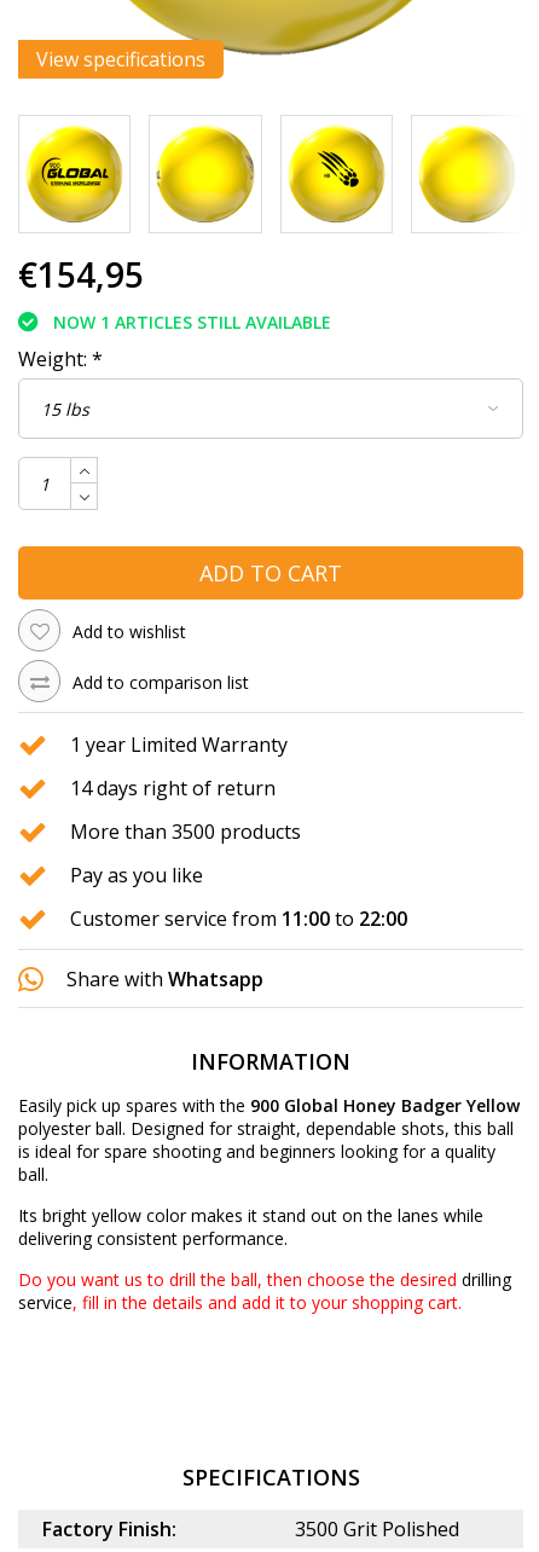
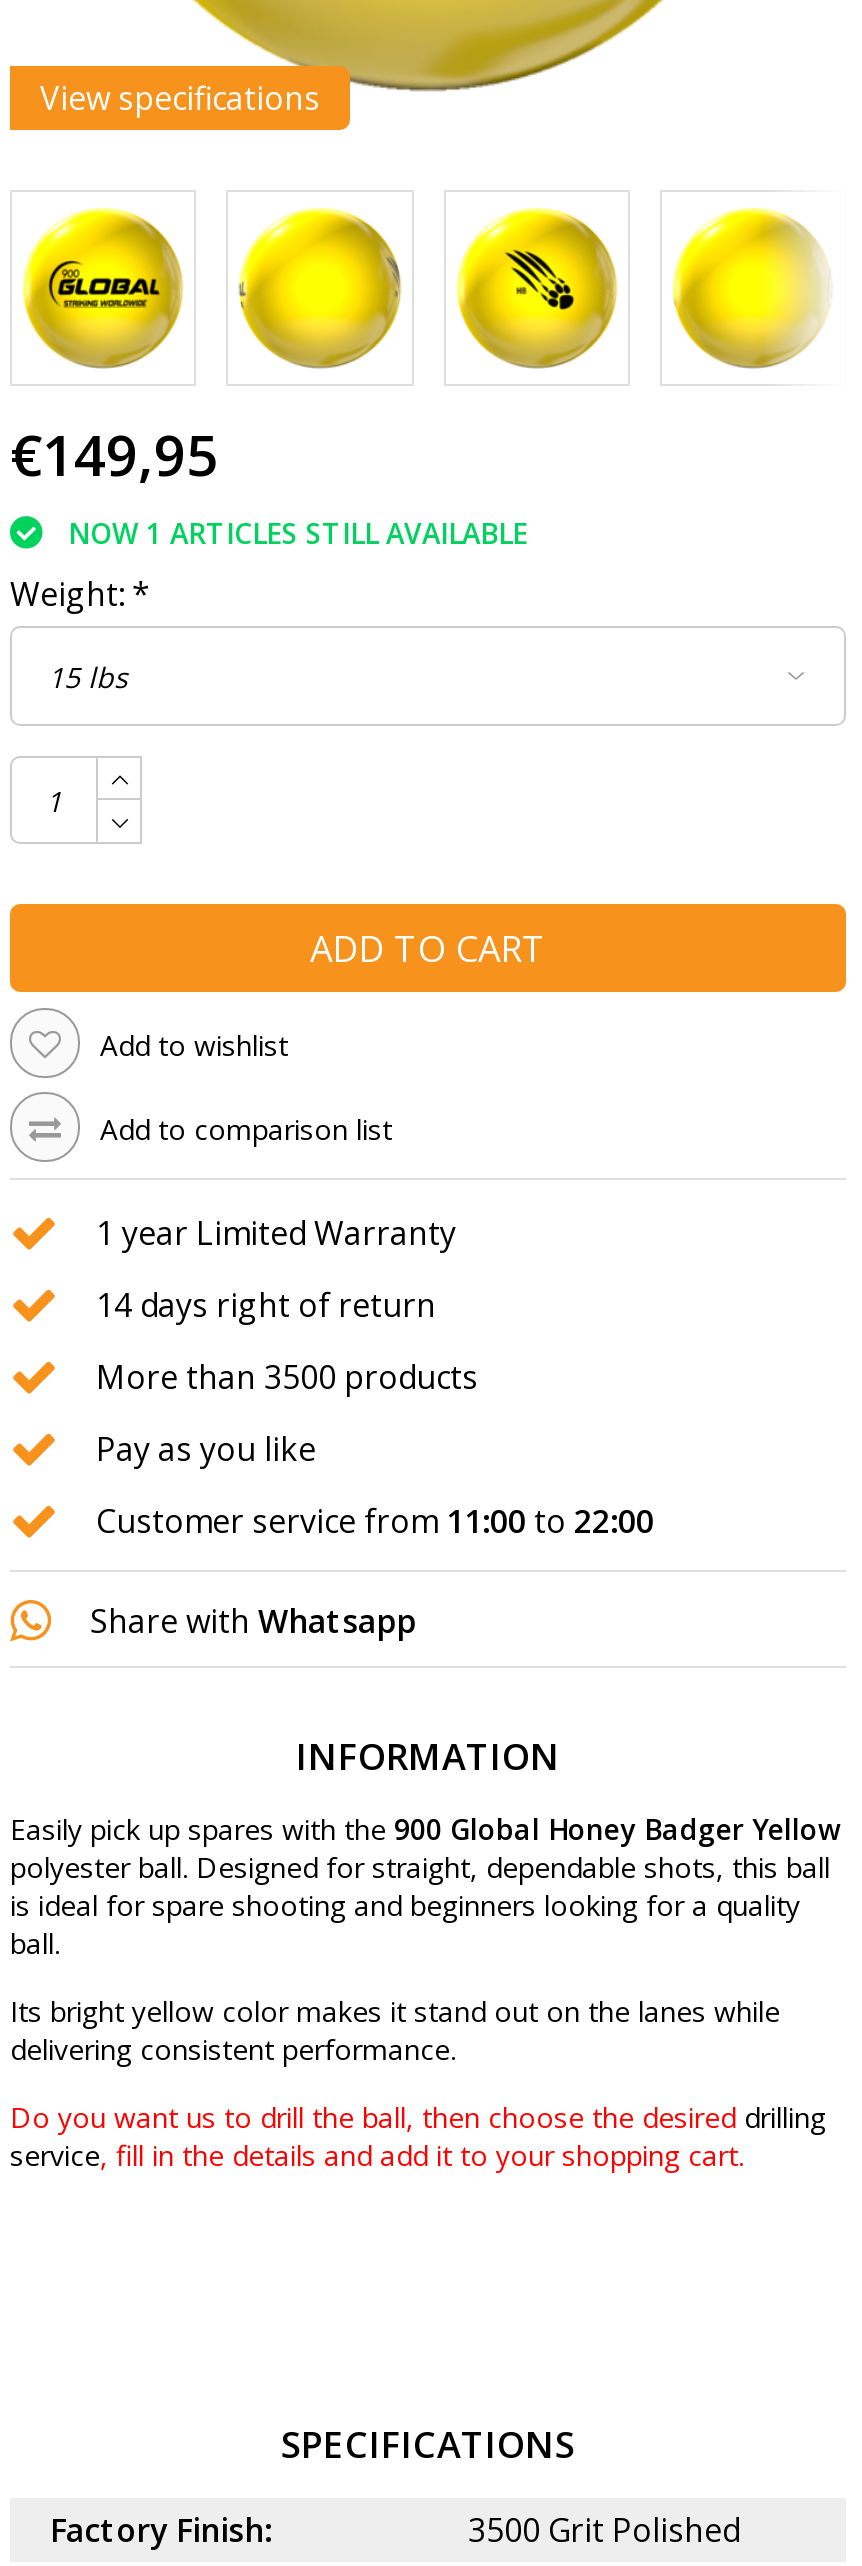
[18,251,144,297] €154,95 -> [10,416,218,492] €149,95

